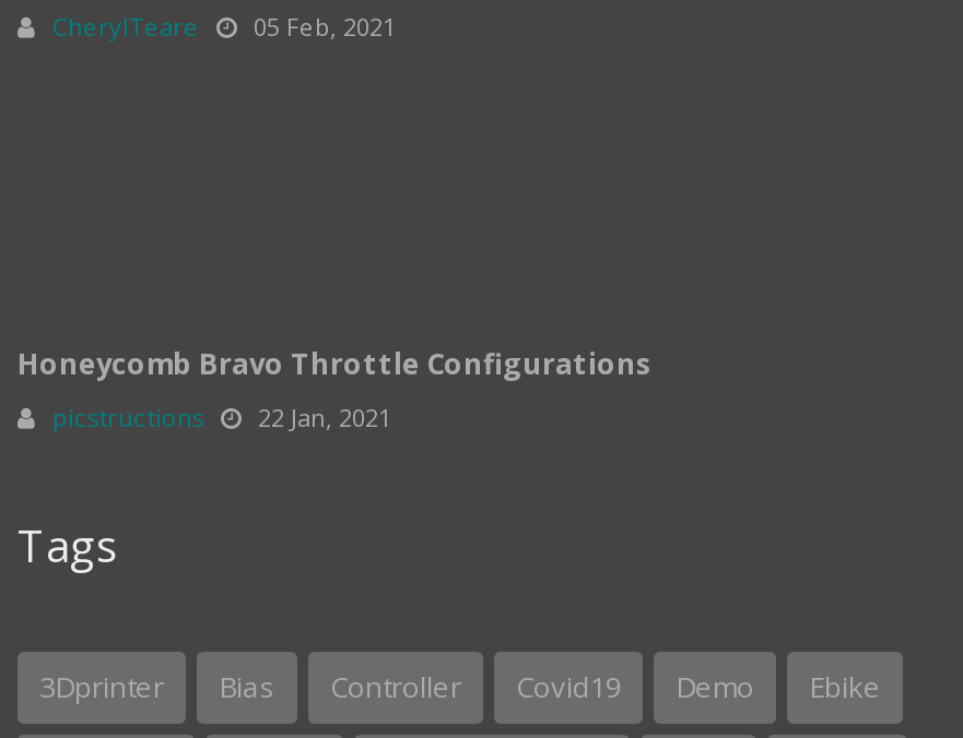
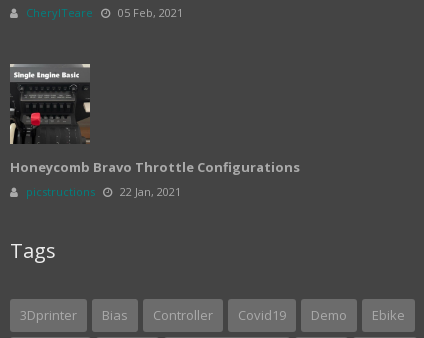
none -> [9,63,91,145] [image]

